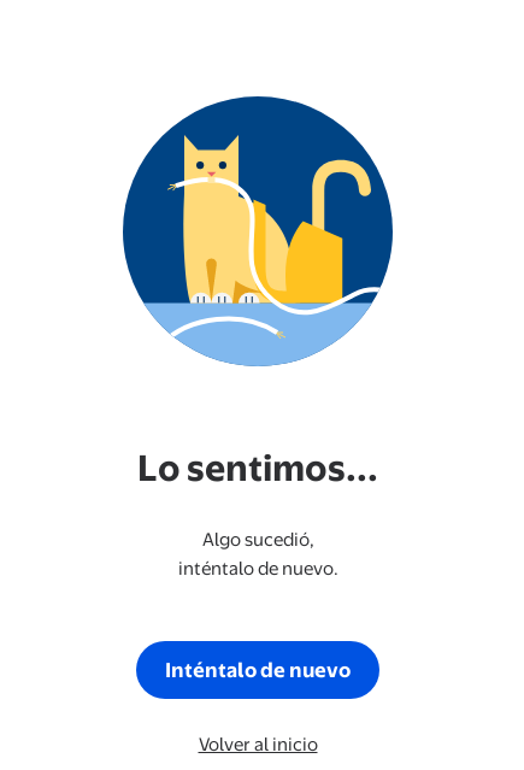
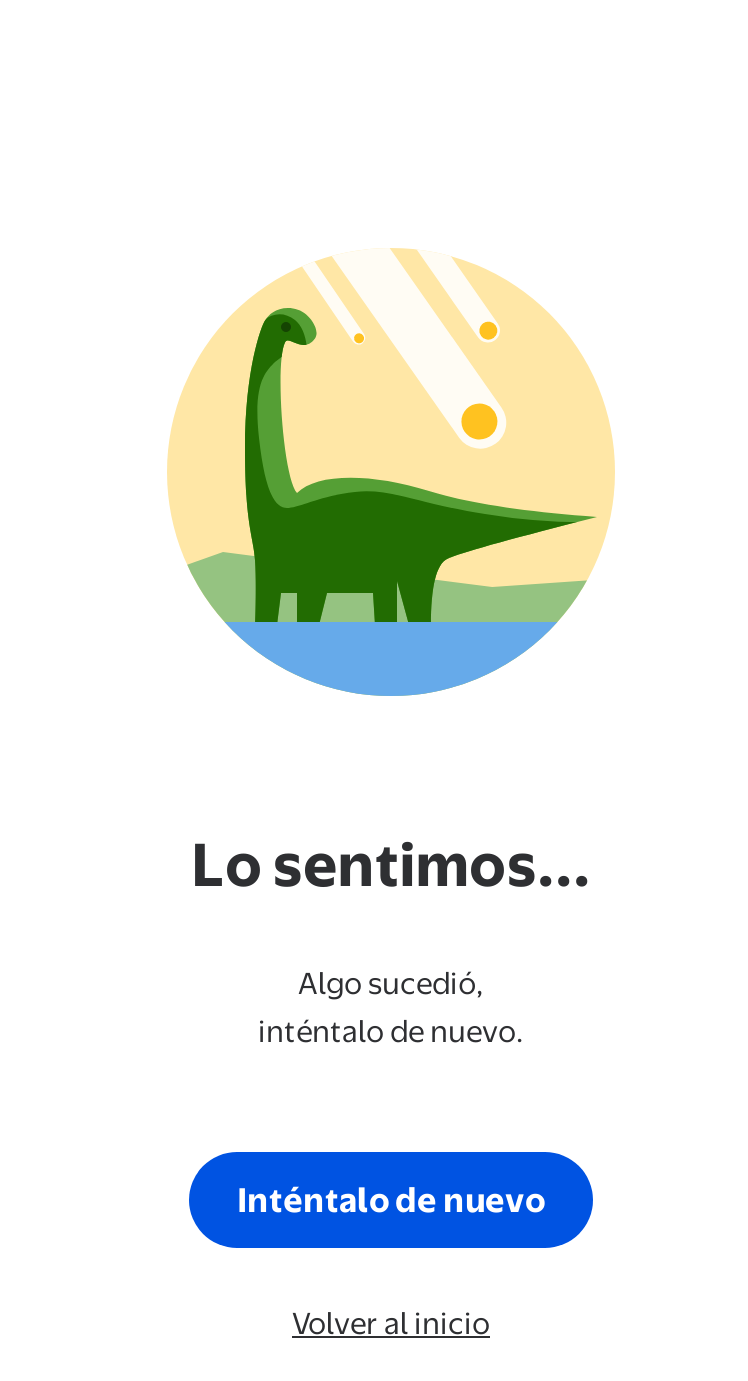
[122,95,394,340] [image] -> [167,248,615,650] [image]

